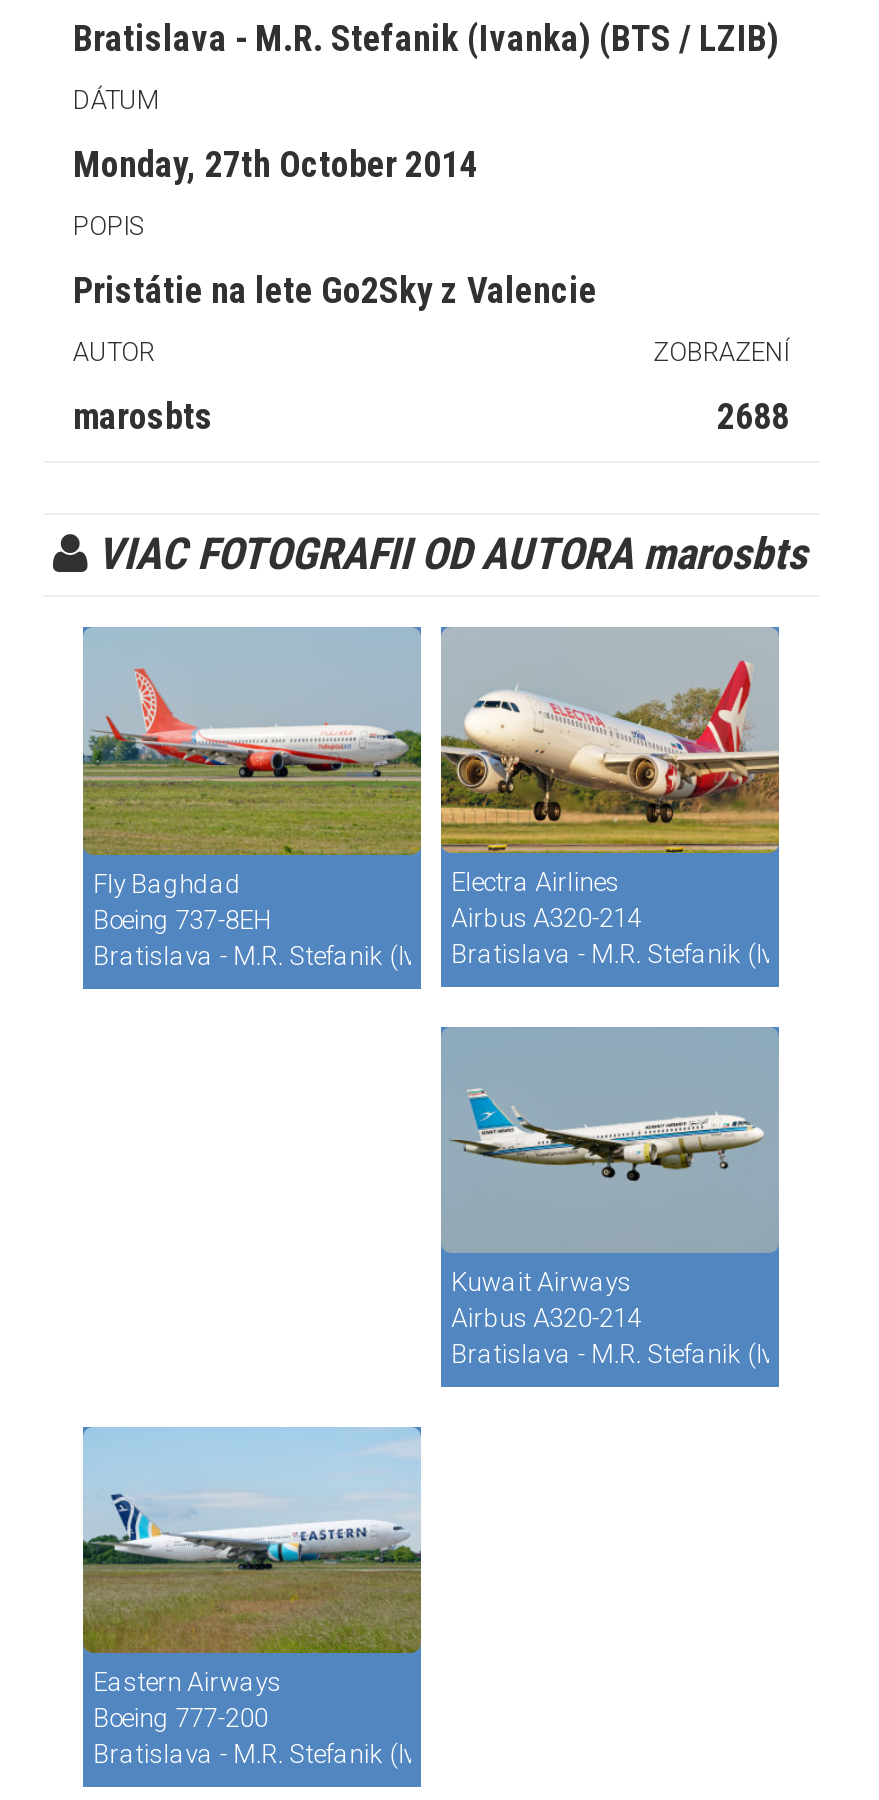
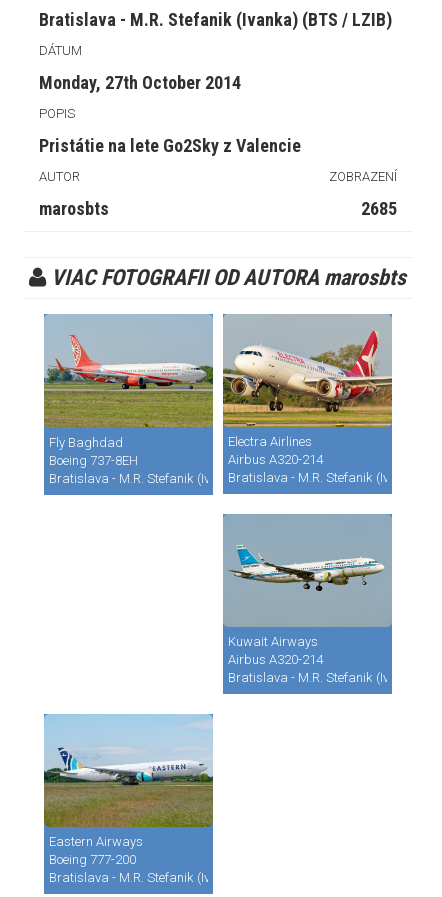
[717,396,789,438] 2688 -> [361,198,397,219] 2685

